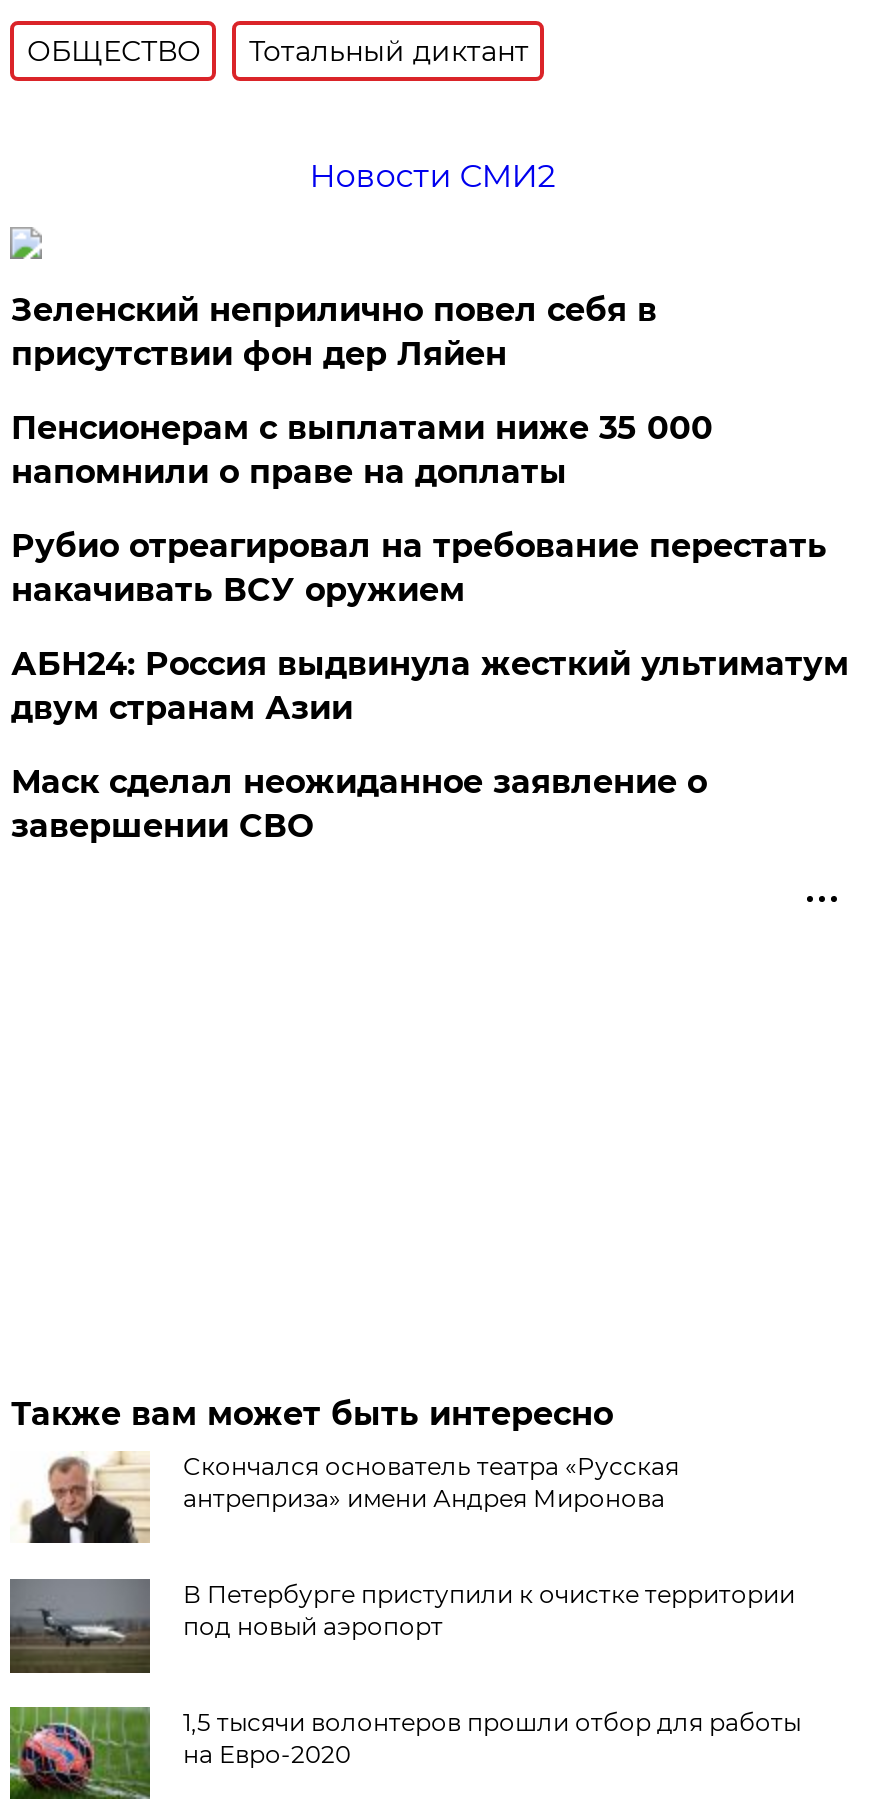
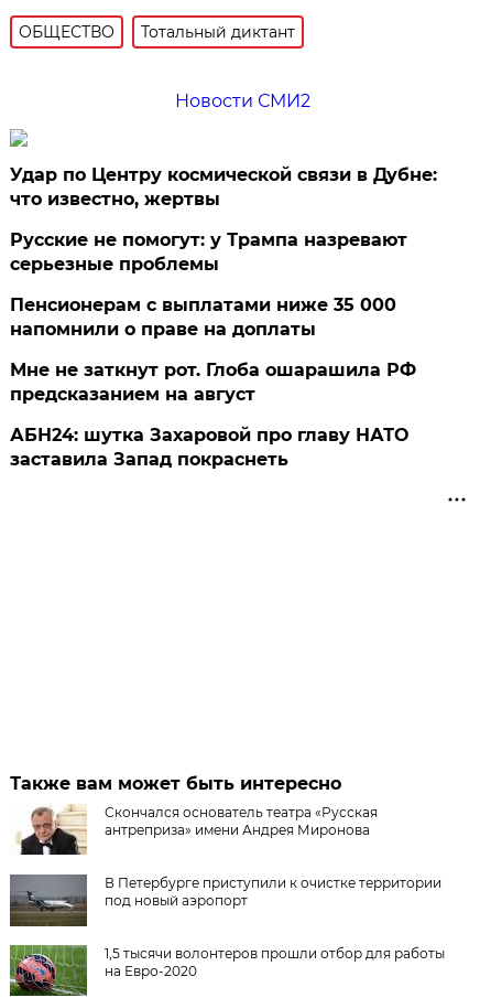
[11,291,657,373] Зеленский неприлично повел cебя в | присутствии фон дер Ляйен -> [10,164,438,274] Удар по Центру космической связи в Дубне: | что известно, жертвы | Русские не помогут: у Трампа назревают | серьезные проблемы
moved [11,409,713,491] -> [10,294,397,340]: Пенсионерам с выплатами ниже 35 000 | напомнили о праве на доплаты
[11,527,849,845] Рубио отреагировал на требование перестать | накачивать ВСУ оружием | АБН24: Россия выдвинула жесткий ультиматум | двум странам Азии | Маск сделал неожиданное заявление о | завершении СВО -> [10,359,417,470] Мне не заткнут рот. Глоба ошарашила РФ | предсказанием на август | АБН24: шутка Захаровой про главу НАТО | заставила Запад покраснеть

